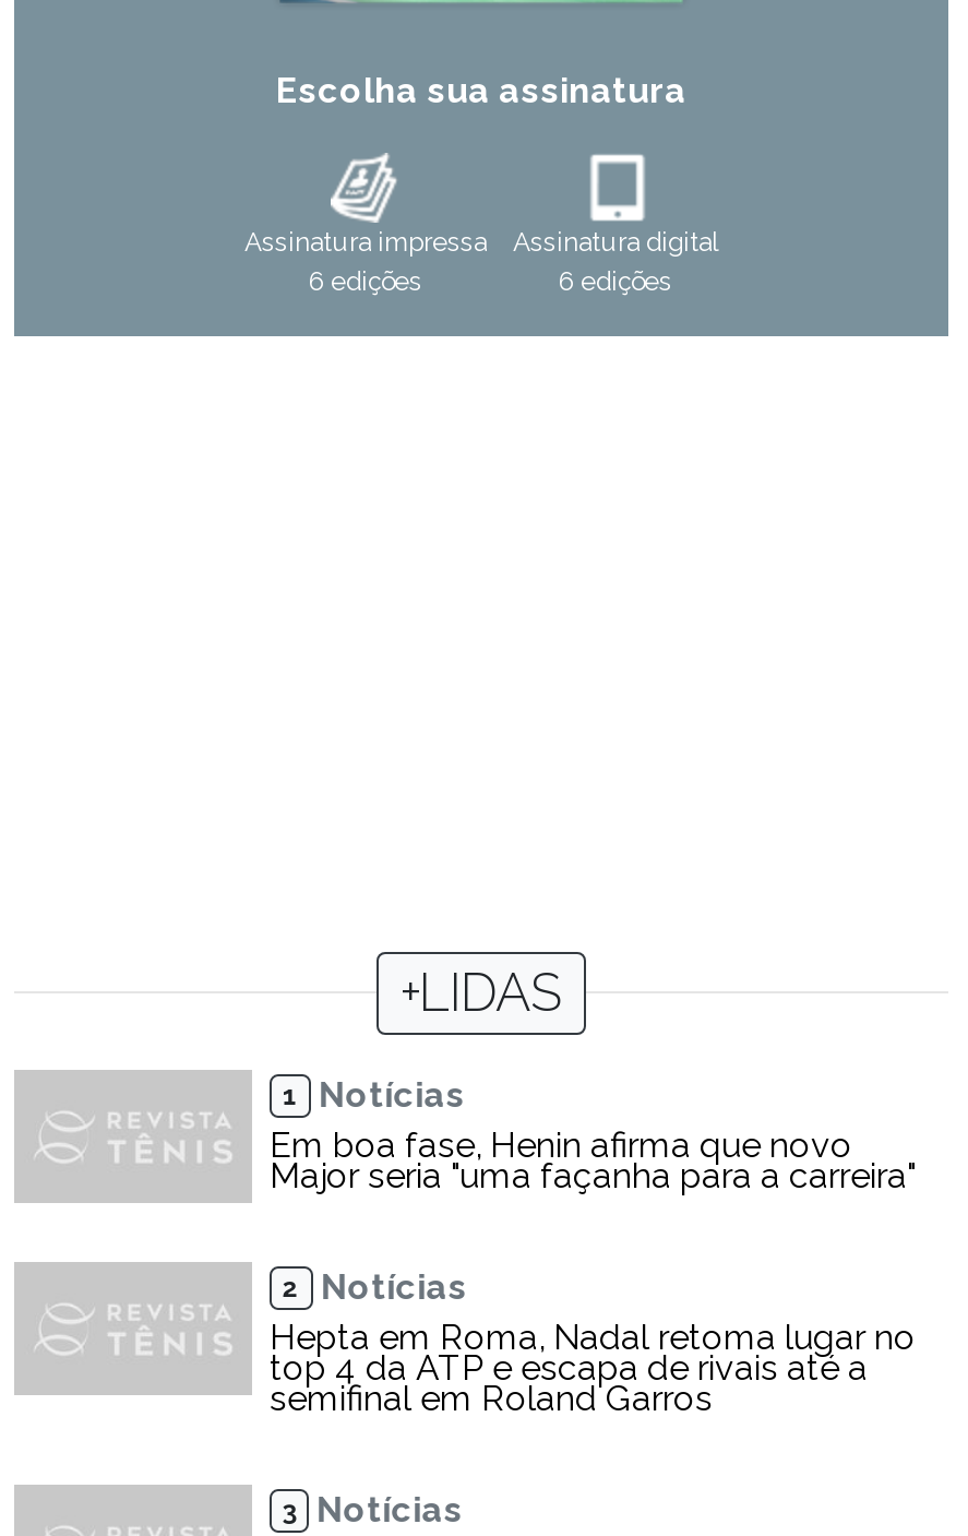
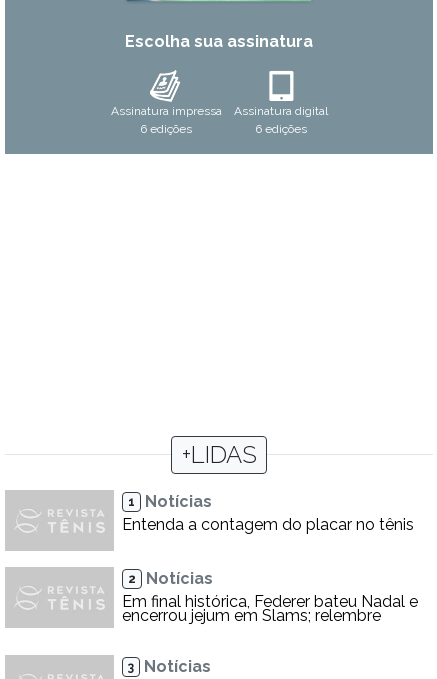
[270,1124,916,1196] Em boa fase, Henin afirma que novo | Major seria "uma façanha para a carreira" -> [122,515,414,534] Entenda a contagem do placar no tênis
[270,1317,916,1419] Hepta em Roma, Nadal retoma lugar no | top 4 da ATP e escapa de rivais até a | semifinal em Roland Garros -> [122,592,418,625] Em final histórica, Federer bateu Nadal e | encerrou jejum em Slams; relembre

